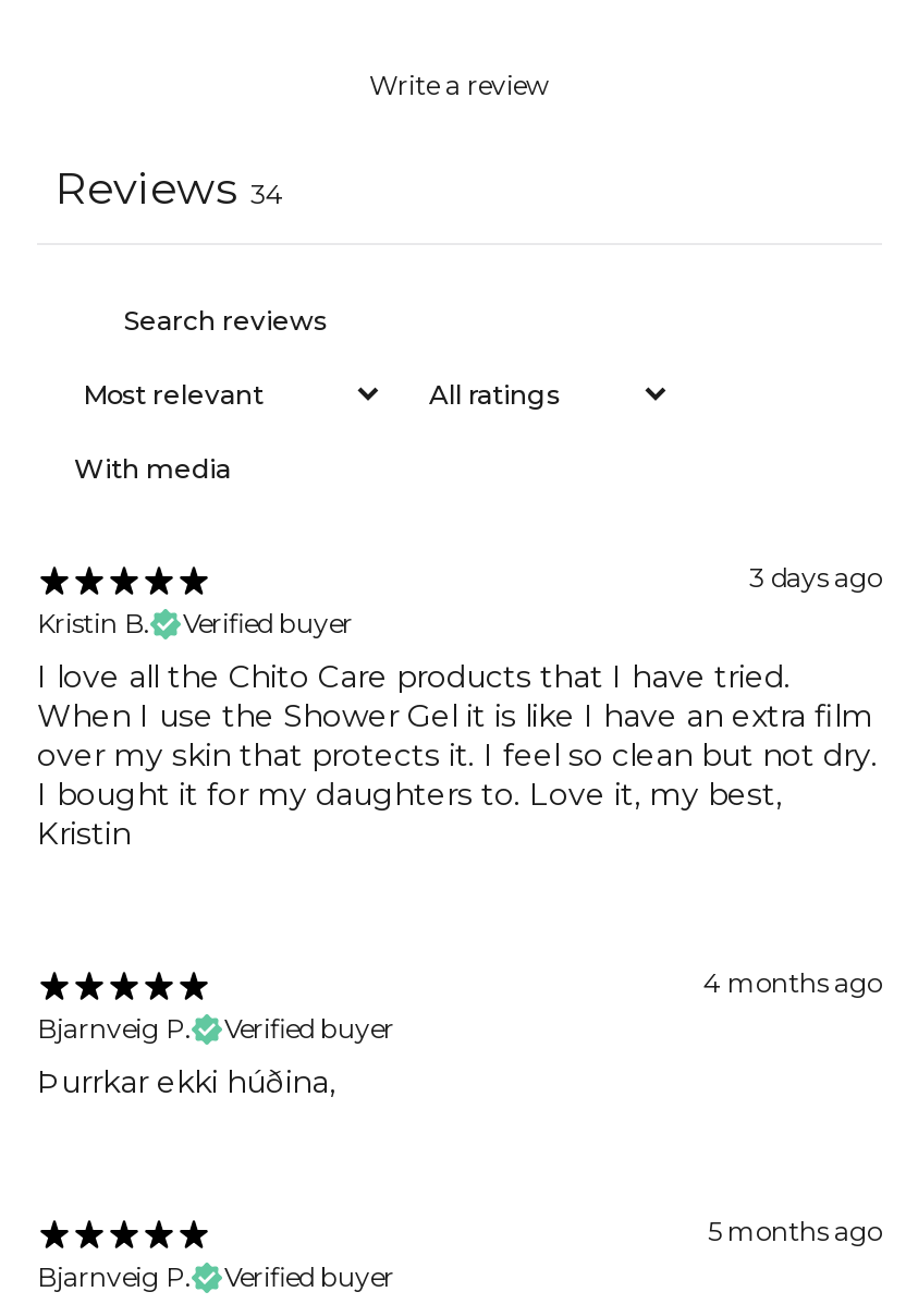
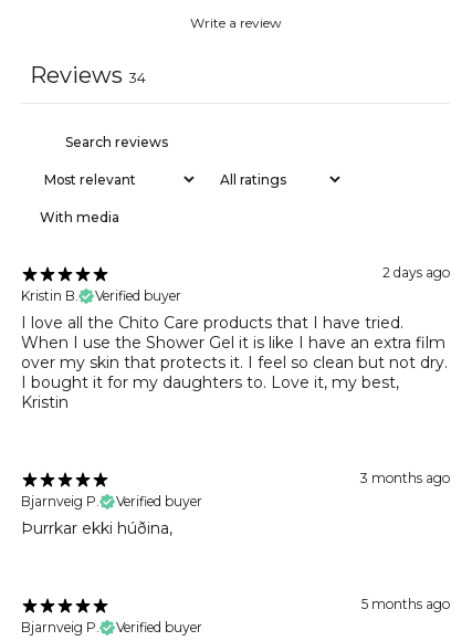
[749,561,882,594] 3 days ago -> [382,264,450,281] 2 days ago
[703,967,882,999] 4 months ago -> [360,470,450,486] 3 months ago

